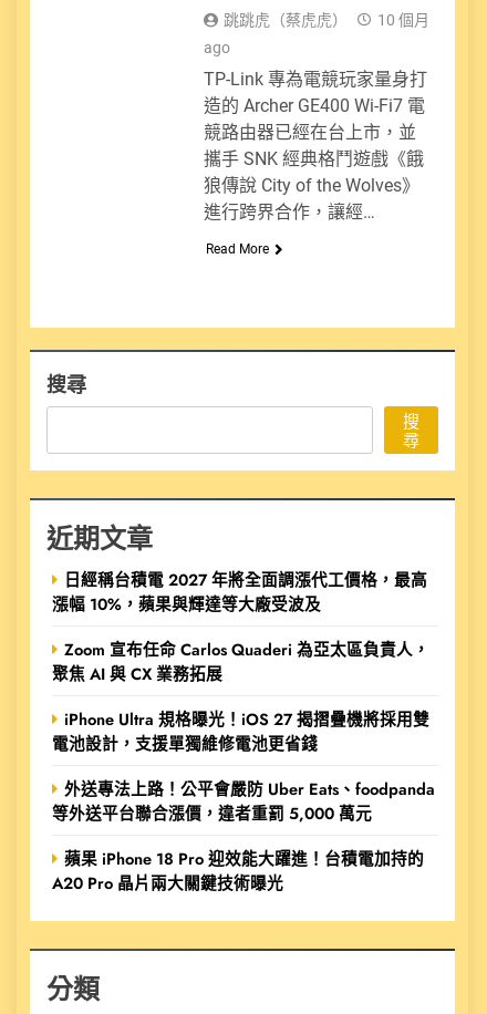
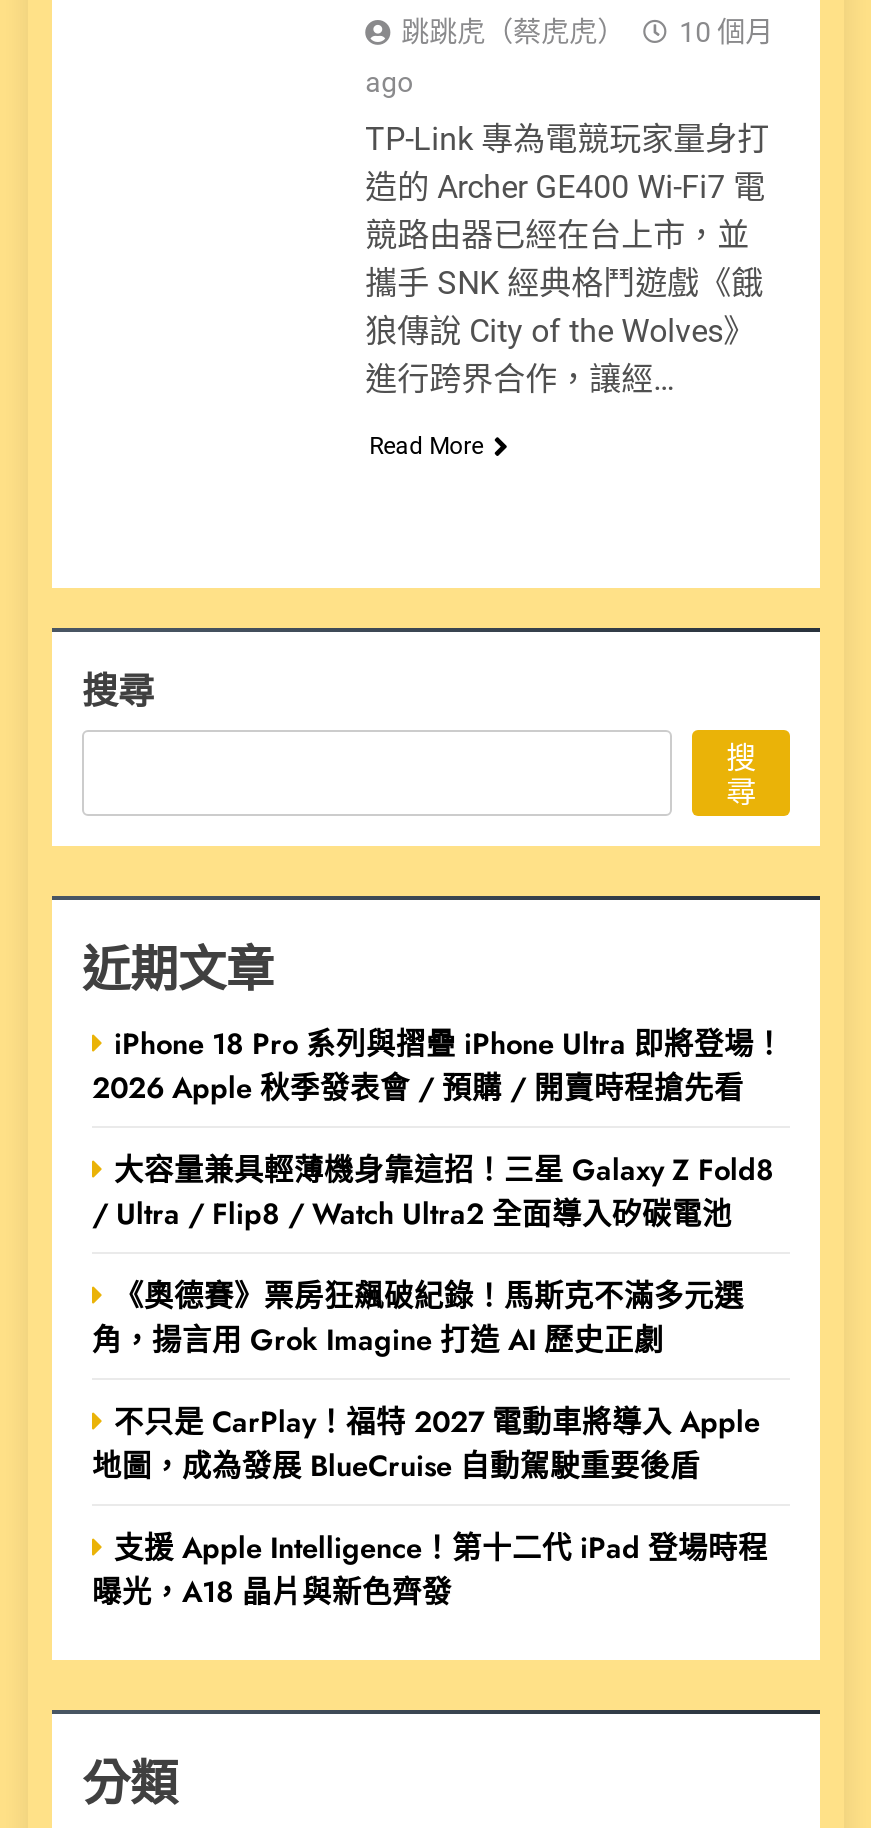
[52,568,427,615] 日經稱台積電 2027 年將全面調漲代工價格，最高 | 漲幅 10%，蘋果與輝達等大廠受波及 -> [92,1022,784,1108] iPhone 18 Pro 系列與摺疊 iPhone Ultra 即將登場！ | 2026 Apple 秋季發表會 / 預購 / 開賣時程搶先看
[52,637,429,685] Zoom 宣布任命 Carlos Quaderi 為亞太區負責人， | 聚焦 AI 與 CX 業務拓展 -> [92,1148,774,1234] 大容量兼具輕薄機身靠這招！三星 Galaxy Z Fold8 | / Ultra / Flip8 / Watch Ultra2 全面導入矽碳電池
[52,707,429,755] iPhone Ultra 規格曝光！iOS 27 揭摺疊機將採用雙 | 電池設計，支援單獨維修電池更省錢 -> [92,1274,744,1360] 《奧德賽》票房狂飆破紀錄！馬斯克不滿多元選 | 角，揚言用 Grok Imagine 打造 AI 歷史正劇
[52,777,435,824] 外送專法上路！公平會嚴防 Uber Eats、foodpanda | 等外送平台聯合漲價，違者重罰 5,000 萬元 -> [92,1400,760,1486] 不只是 CarPlay！福特 2027 電動車將導入 Apple | 地圖，成為發展 BlueCruise 自動駕駛重要後盾
[52,847,424,894] 蘋果 iPhone 18 Pro 迎效能大躍進！台積電加持的 | A20 Pro 晶片兩大關鍵技術曝光 -> [92,1526,768,1612] 支援 Apple Intelligence！第十二代 iPad 登場時程 | 曝光，A18 晶片與新色齊發

